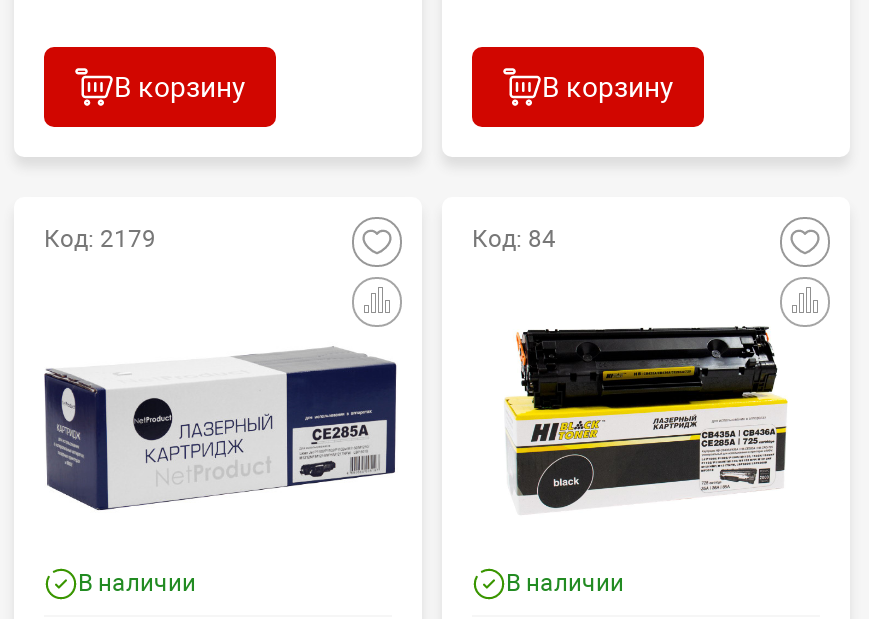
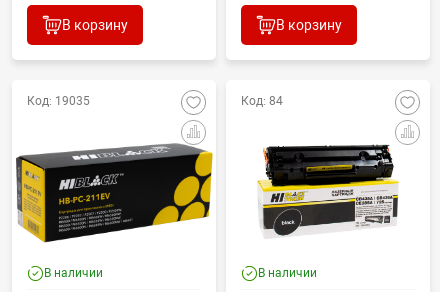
[44,225,156,253] Код: 2179 -> [27,94,90,108] Код: 19035
[22,325,416,521] [image] -> [15,143,214,243] [image]

